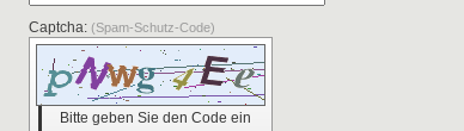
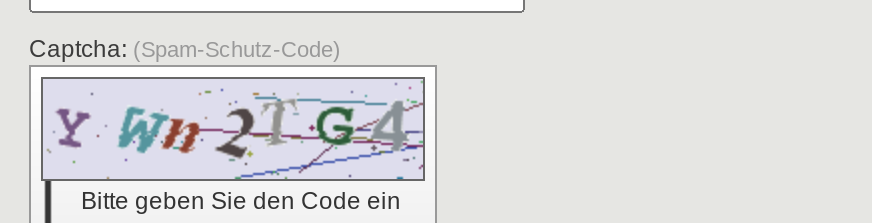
[38,46,265,106] [image] -> [47,83,425,181] [image]

